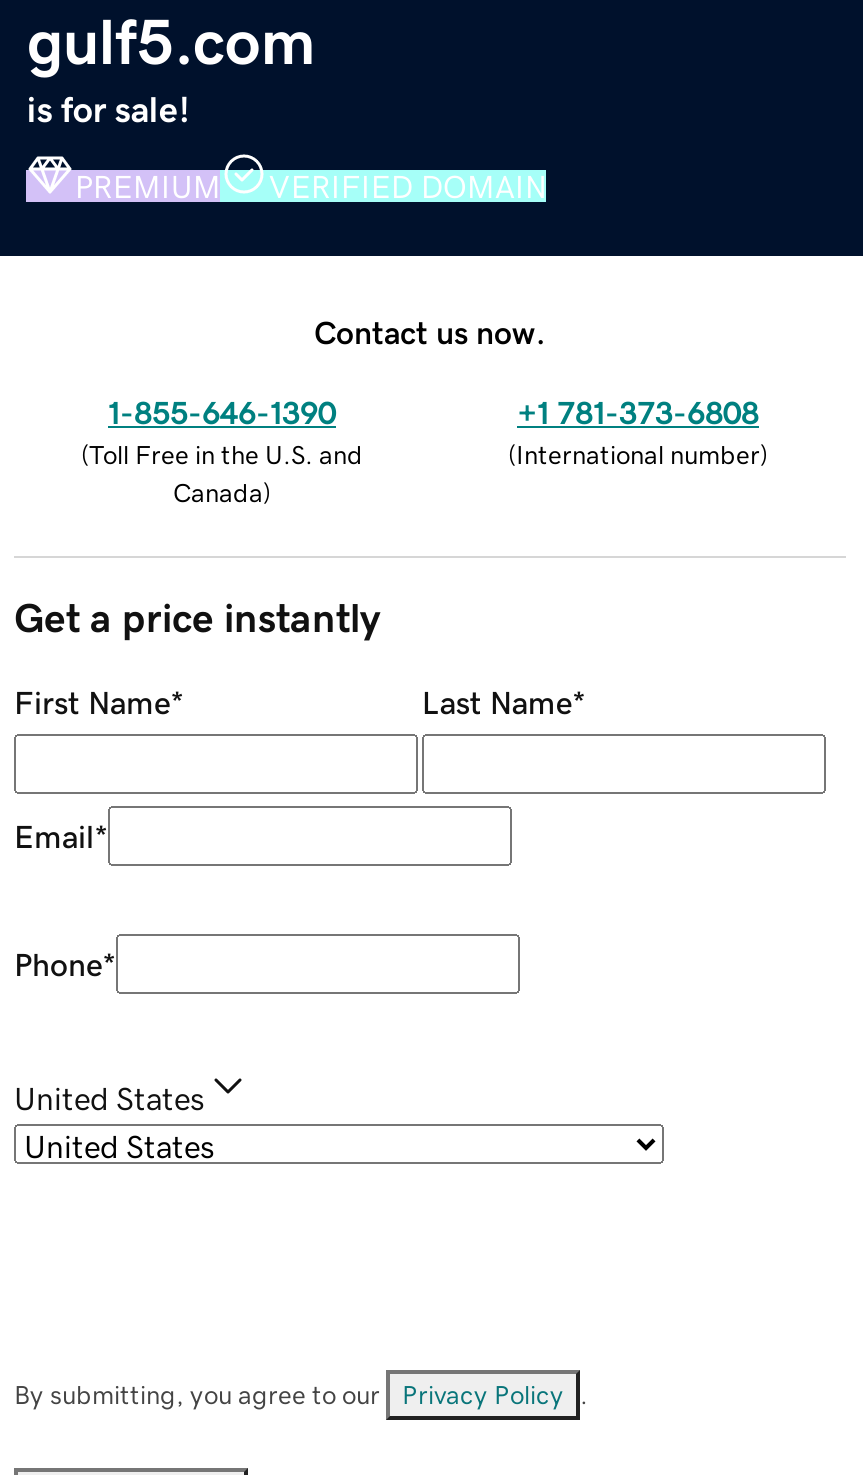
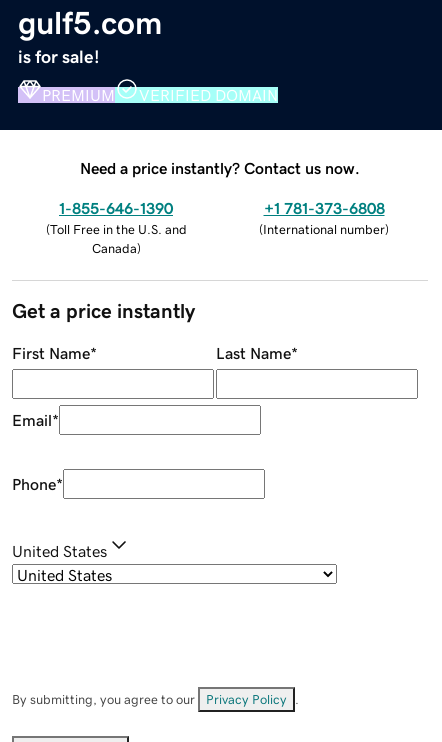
[314,315,546,347] Contact us now. -> [80,160,360,176] Need a price instantly? Contact us now.

